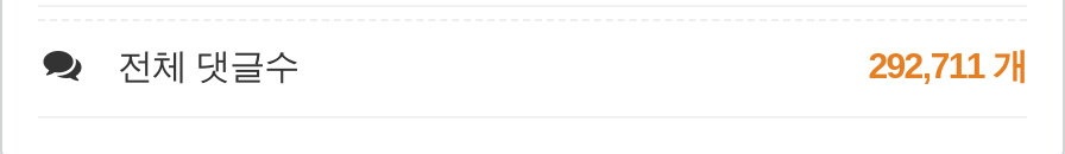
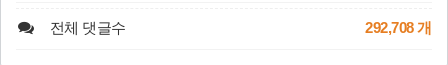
[868,45,1027,85] 292,711 개 -> [365,19,432,36] 292,708 개

